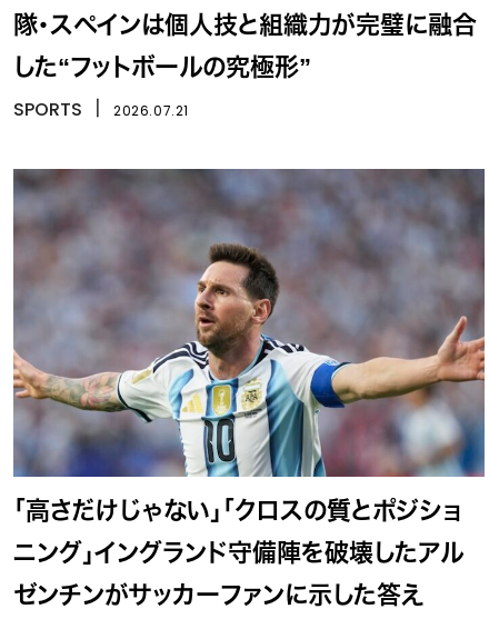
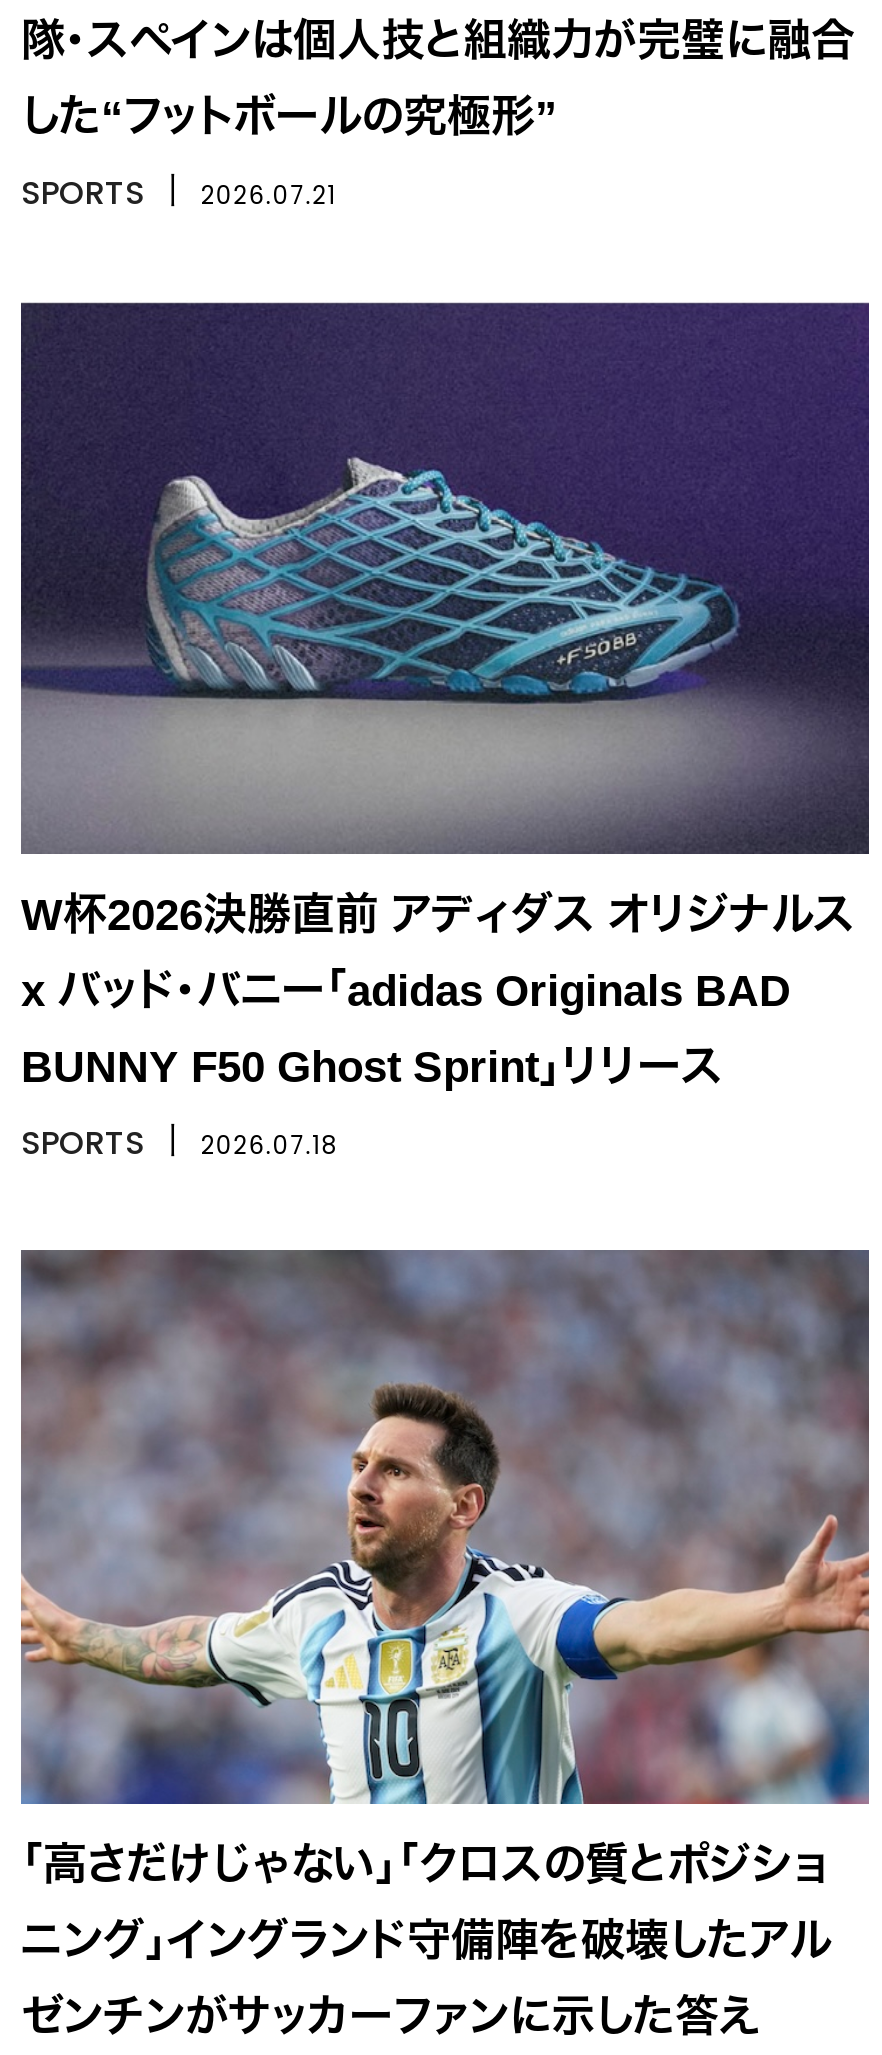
none -> [19,302,871,1165] [image] | W杯2026決勝直前 アディダス オリジナルス | x バッド・バニー「adidas Originals BAD | BUNNY F50 Ghost Sprint」リリース | SPORTS丨2026.07.18

